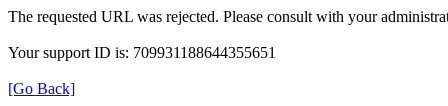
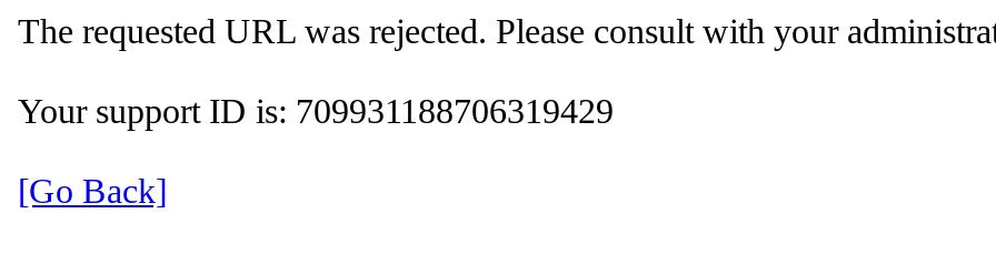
[8,44,276,61] Your support ID is: 709931188644355651 -> [18,92,614,130] Your support ID is: 709931188706319429

